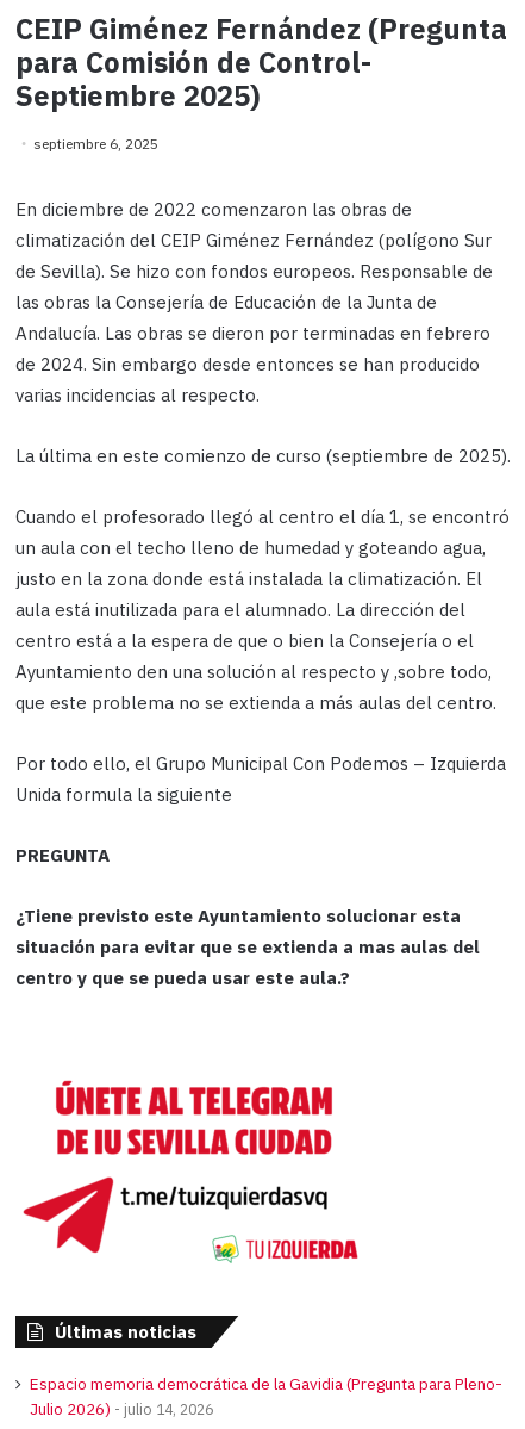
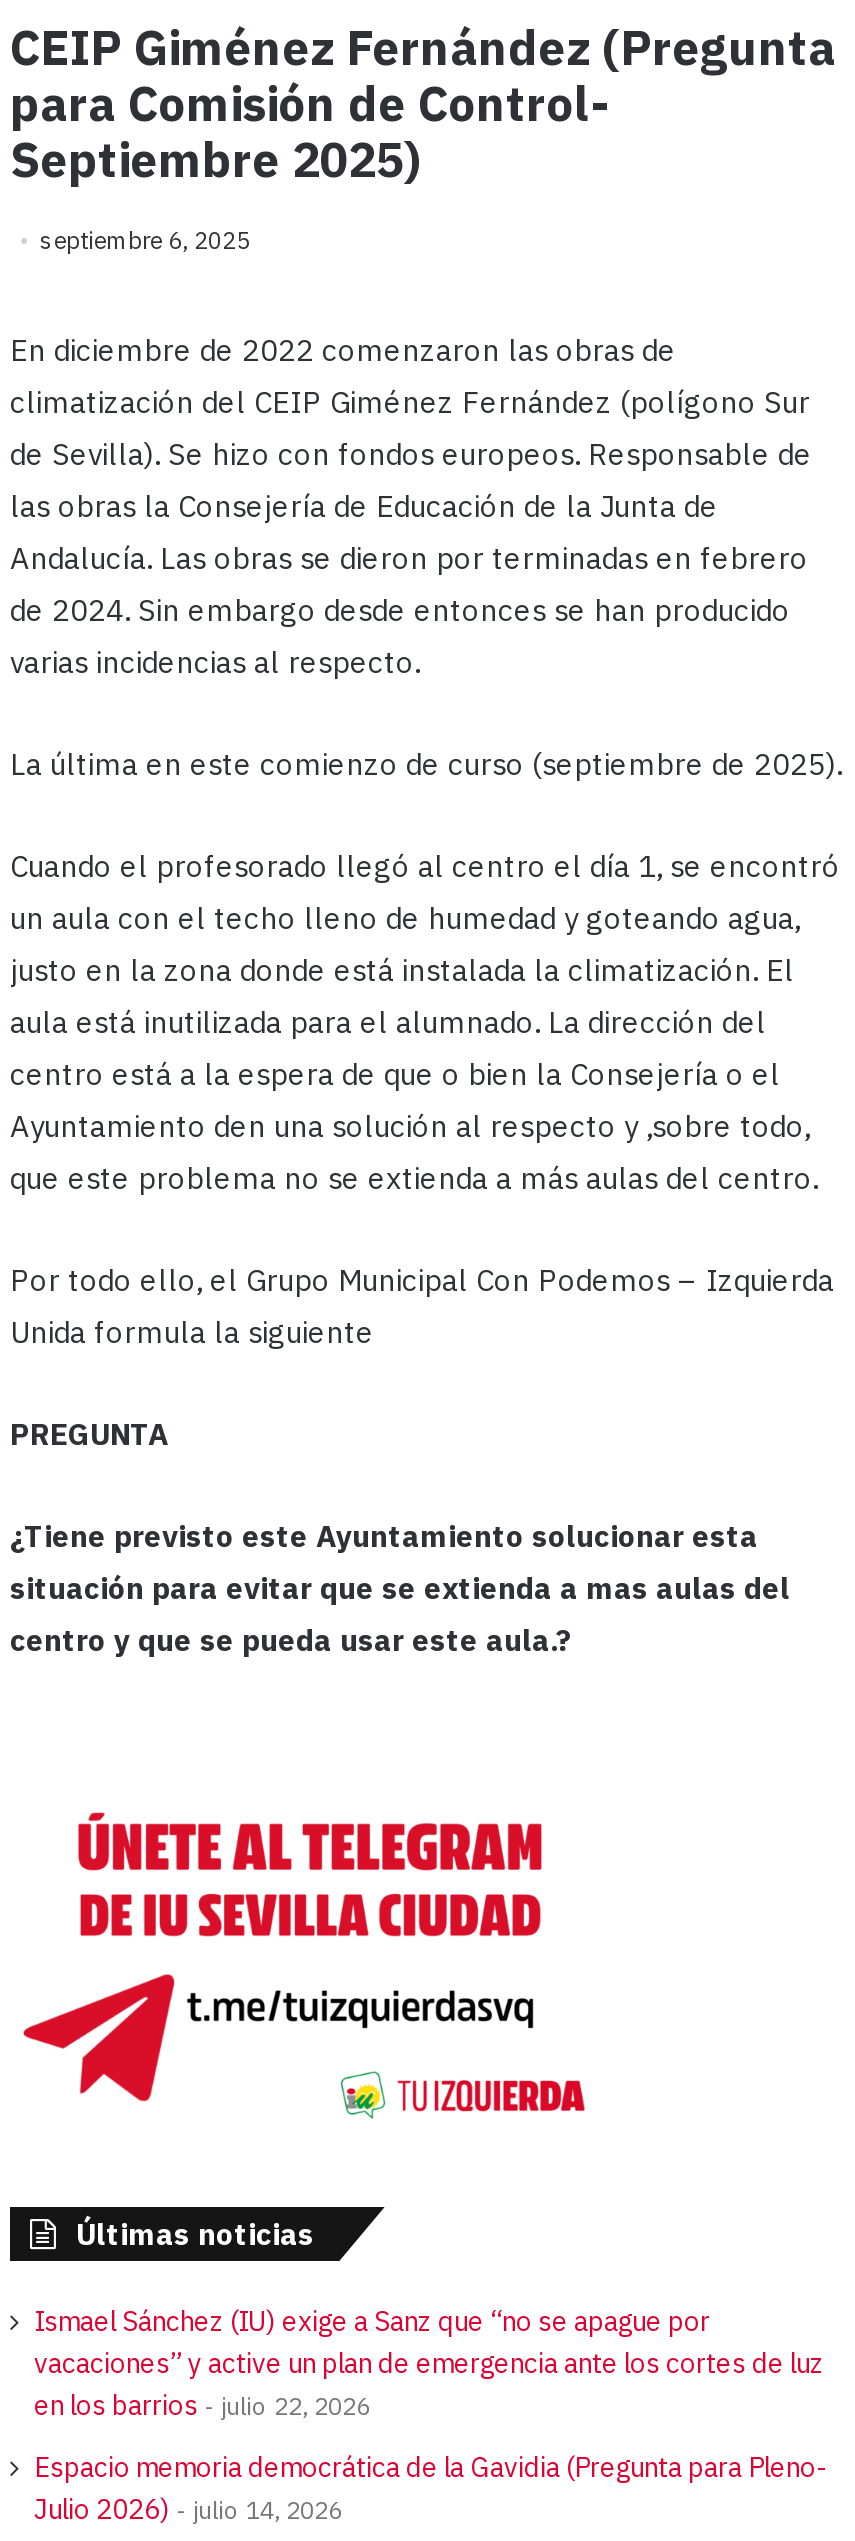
none -> [34,2303,824,2423] Ismael Sánchez (IU) exige a Sanz que “no se apague por | vacaciones” y active un plan de emergencia ante los cortes de luz | en los barrios | julio 22, 2026

